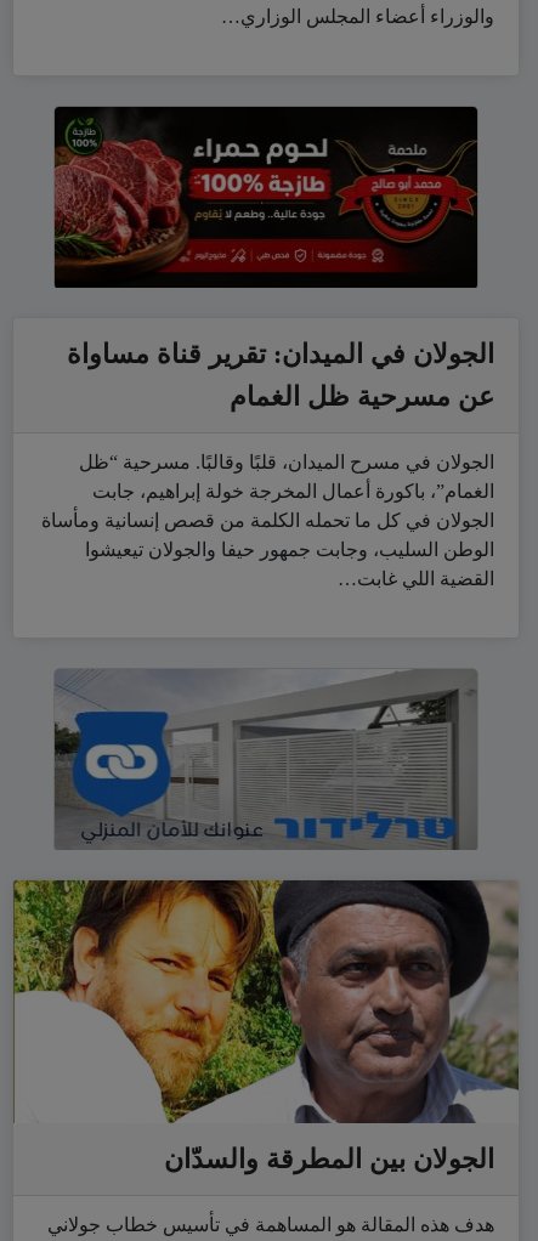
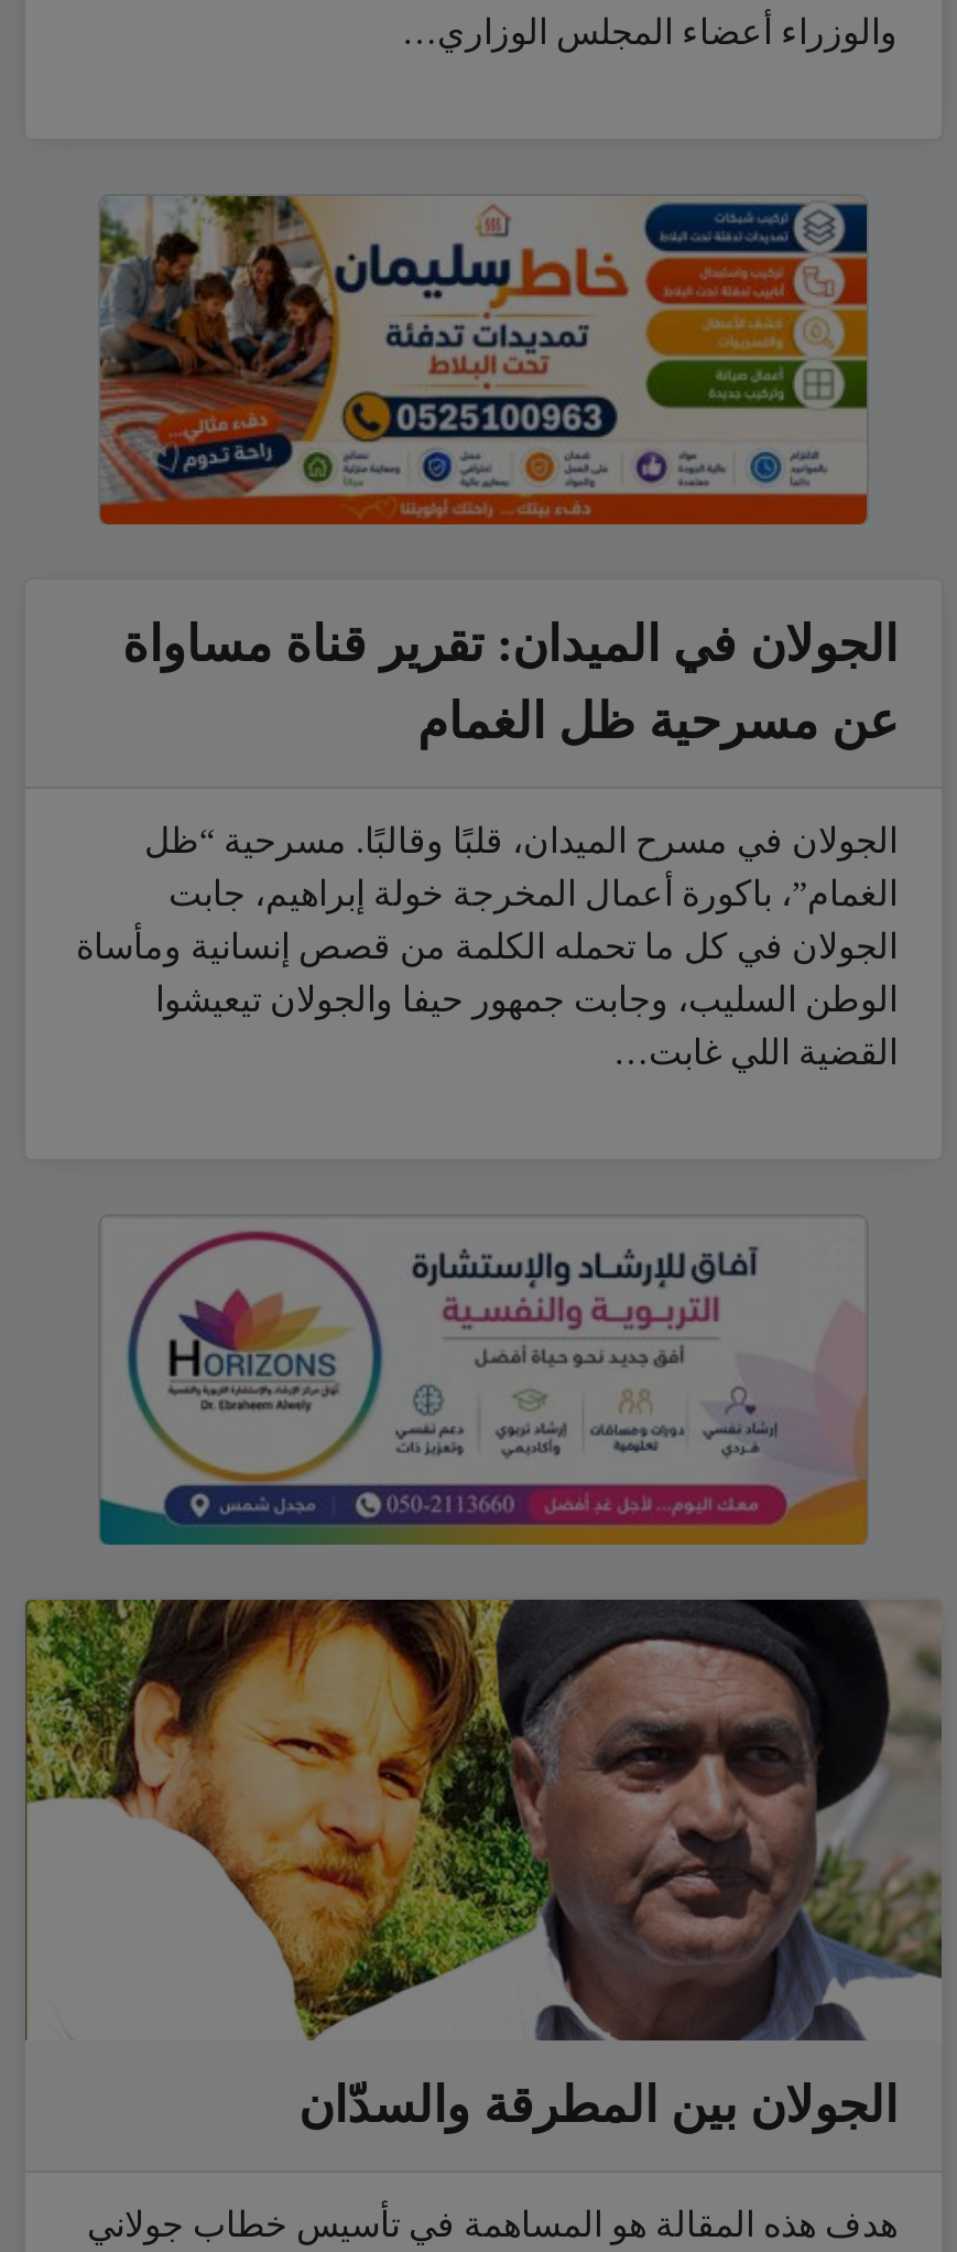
[53,106,478,289] [image] -> [98,194,869,527] [image]
[53,669,477,851] [image] -> [98,1216,869,1547] [image]

